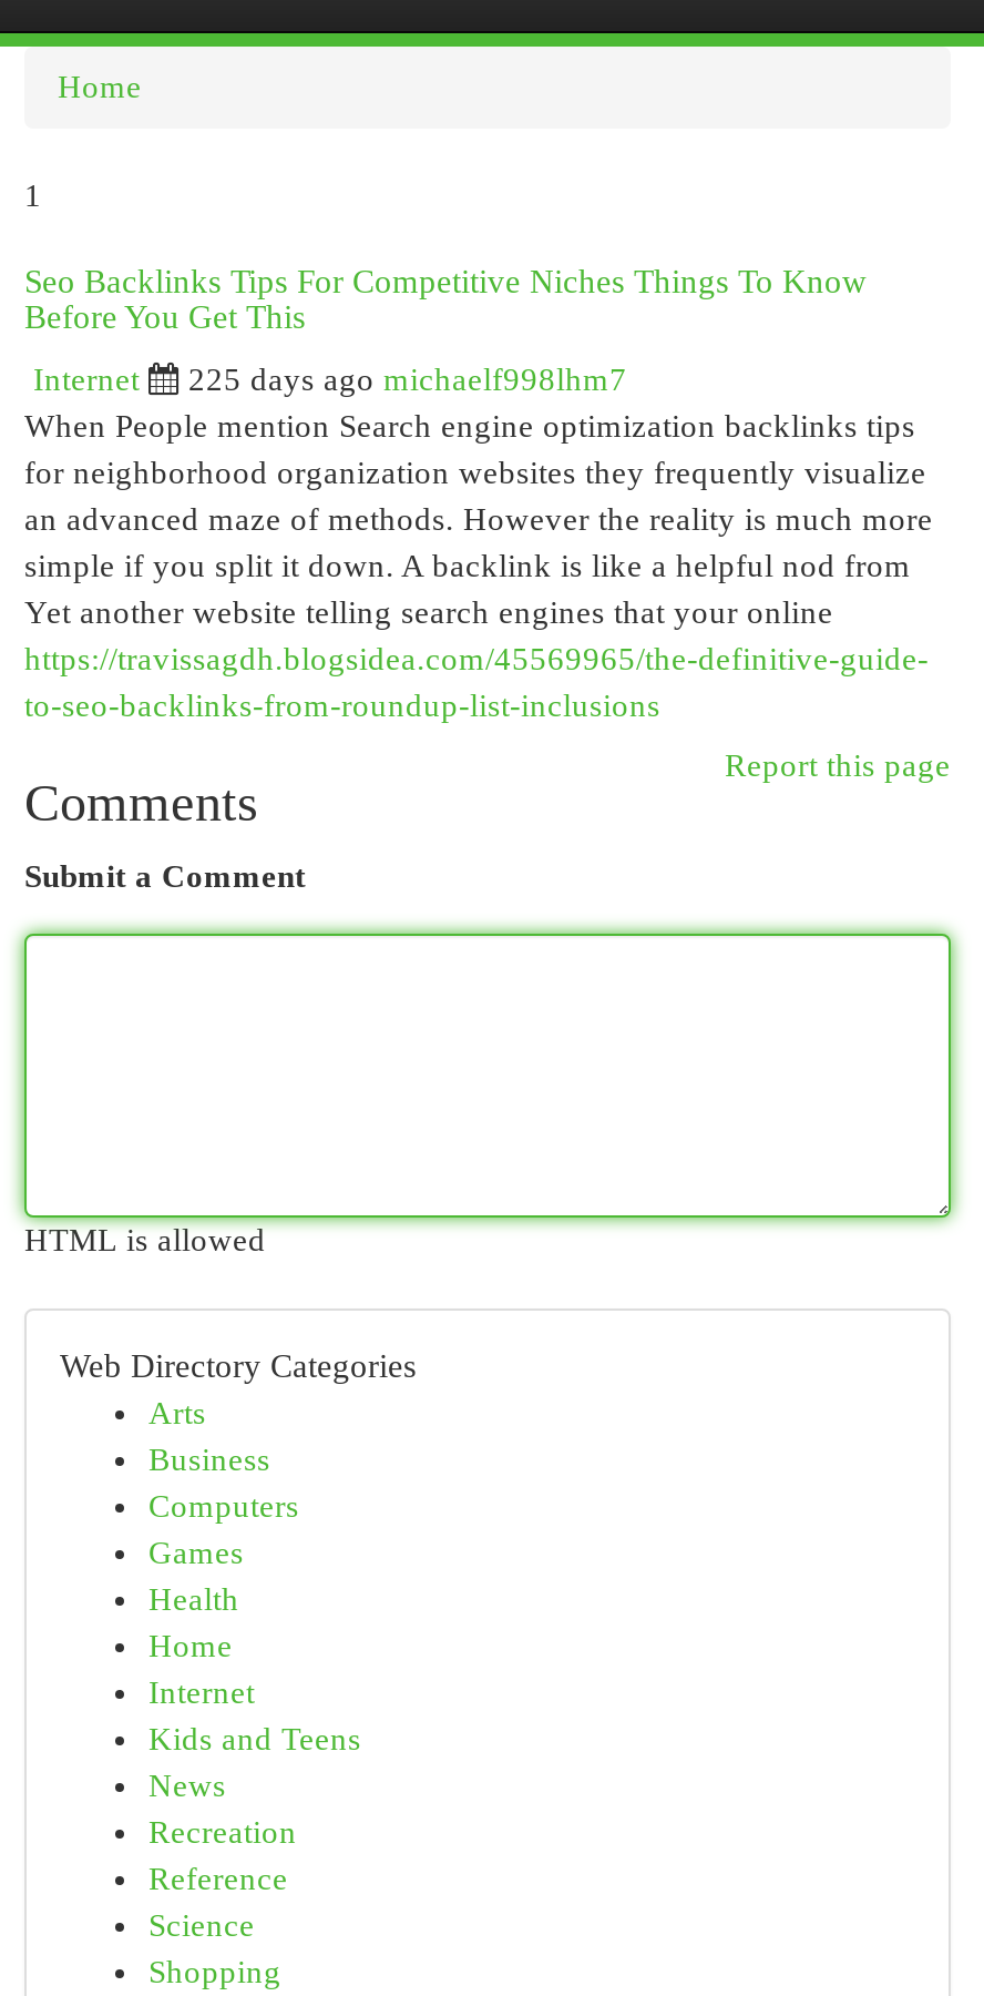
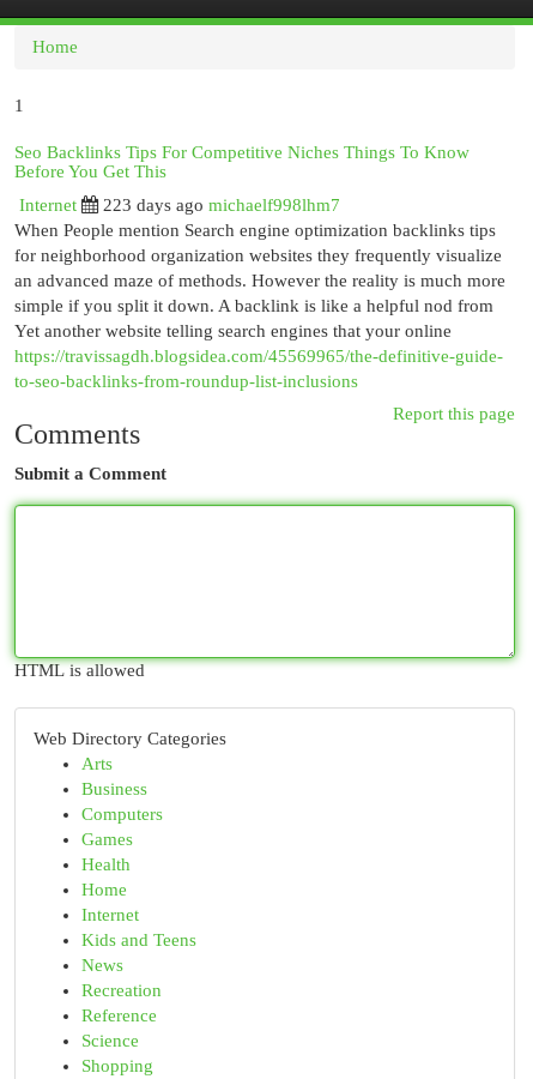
[188,361,627,397] 225 days ago michaelf998lhm7 -> [103,195,340,215] 223 days ago michaelf998lhm7

